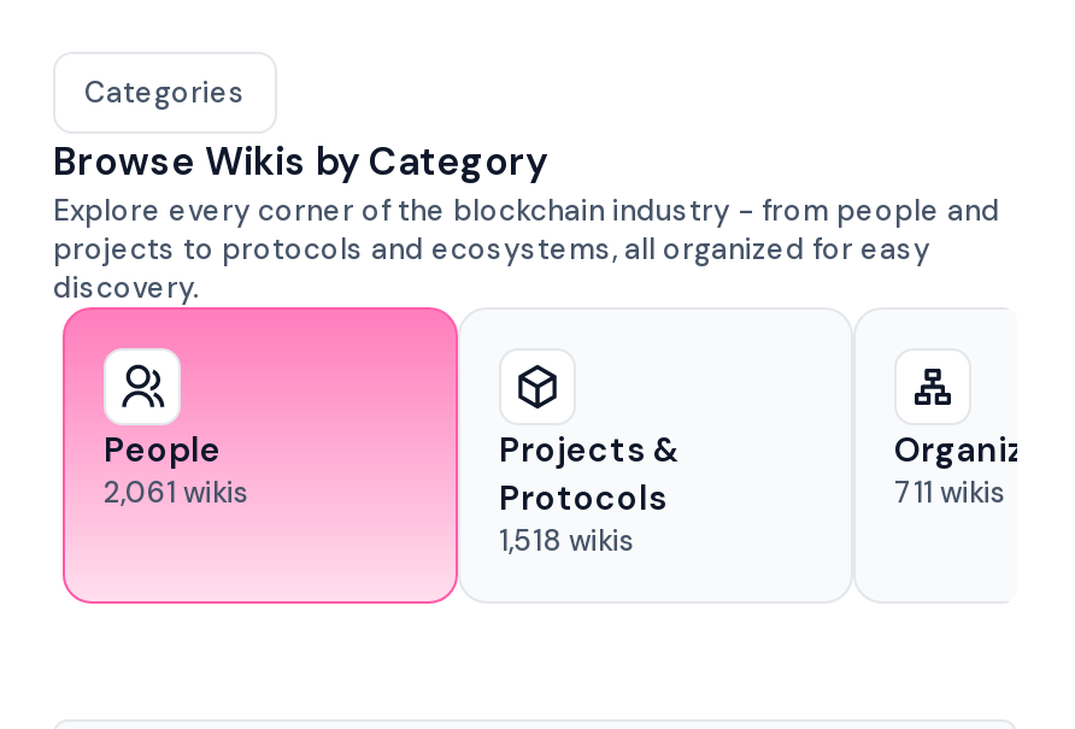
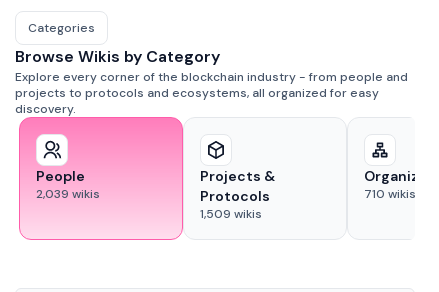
[104,474,251,512] 2,061 wikis -> [36,186,100,202] 2,039 wikis
[894,474,1008,512] 711 wikis -> [364,186,416,202] 710 wikis
[499,522,636,560] 1,518 wikis -> [200,206,262,222] 1,509 wikis

